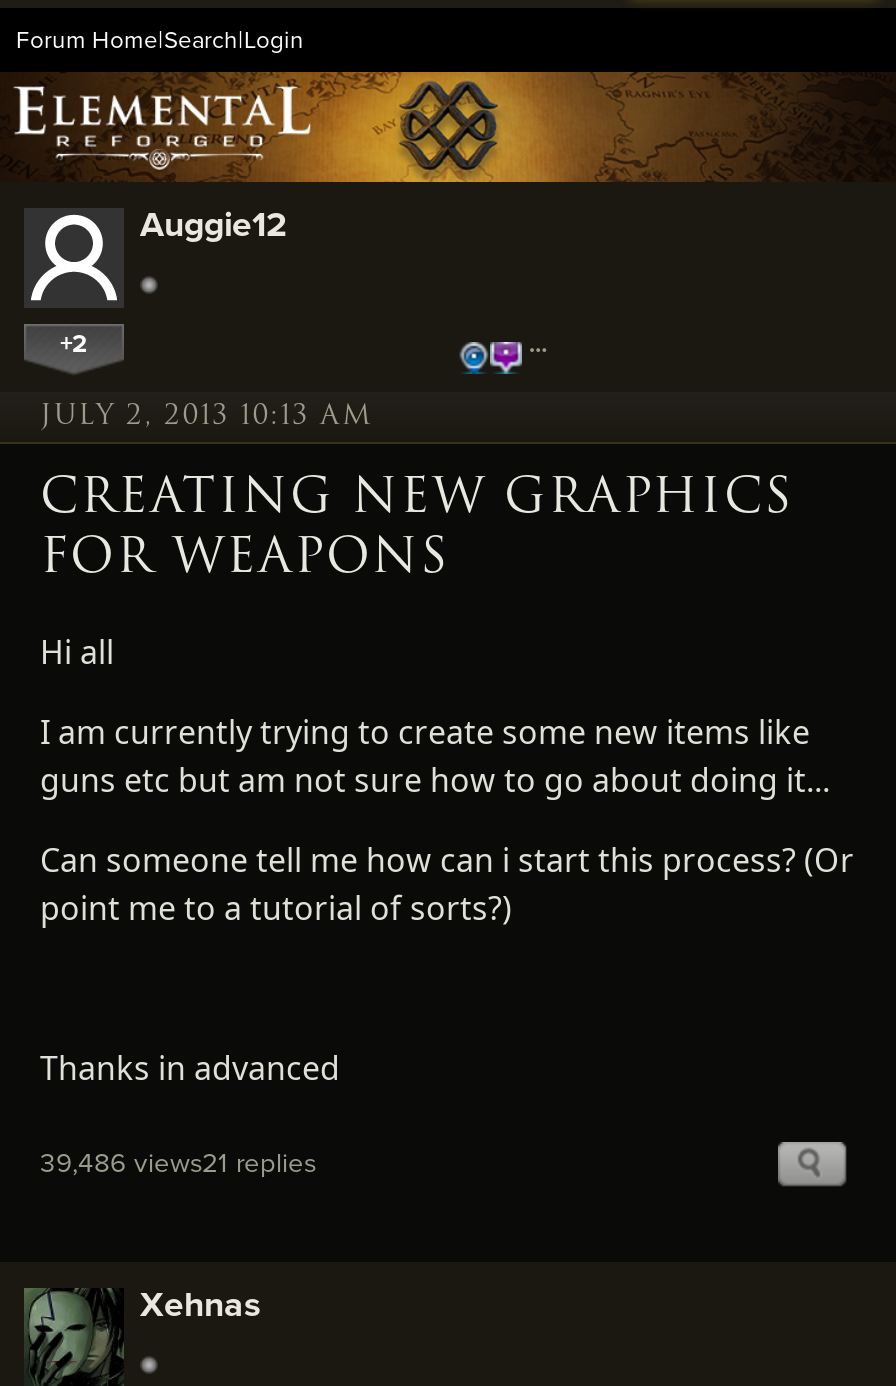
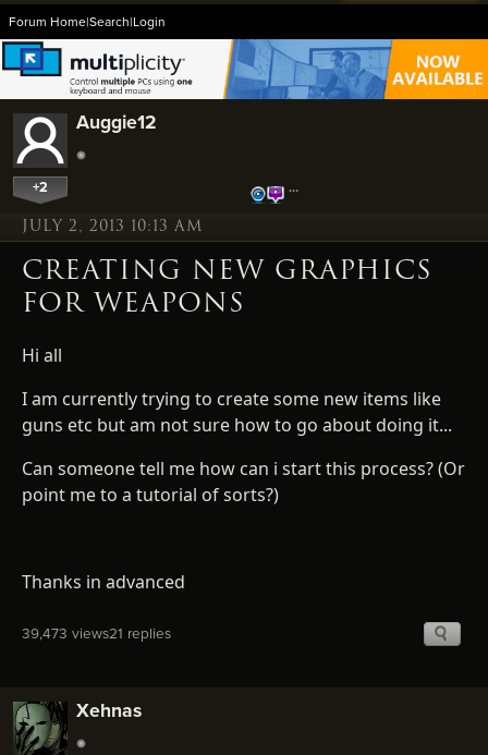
[6,70,890,184] [image] -> [3,38,485,100] [image]
[40,1142,316,1180] 39,486 views21 replies -> [22,622,171,643] 39,473 views21 replies

